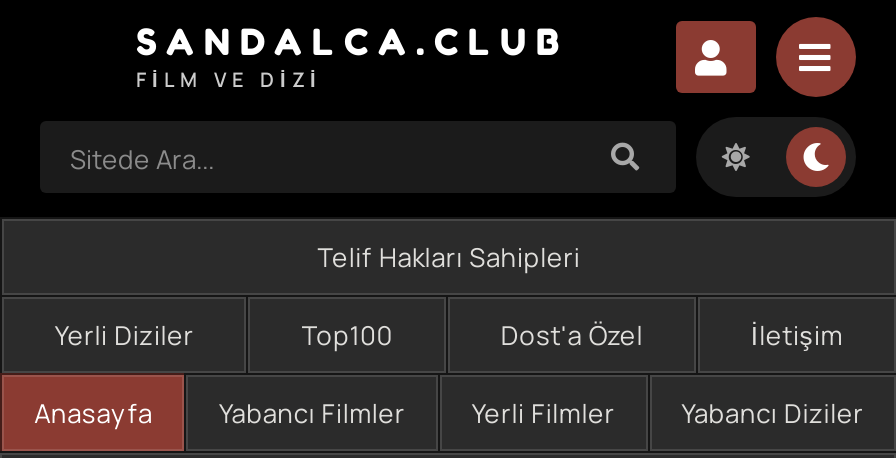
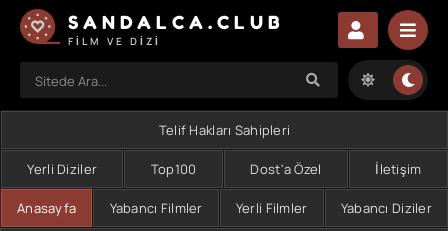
none -> [19,8,61,45] [image]

